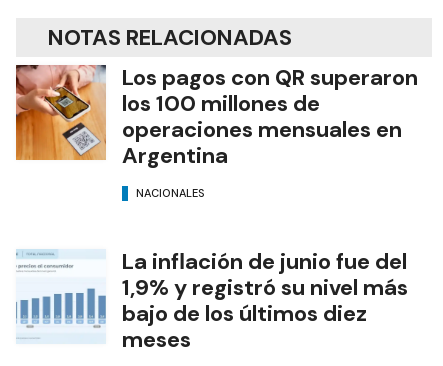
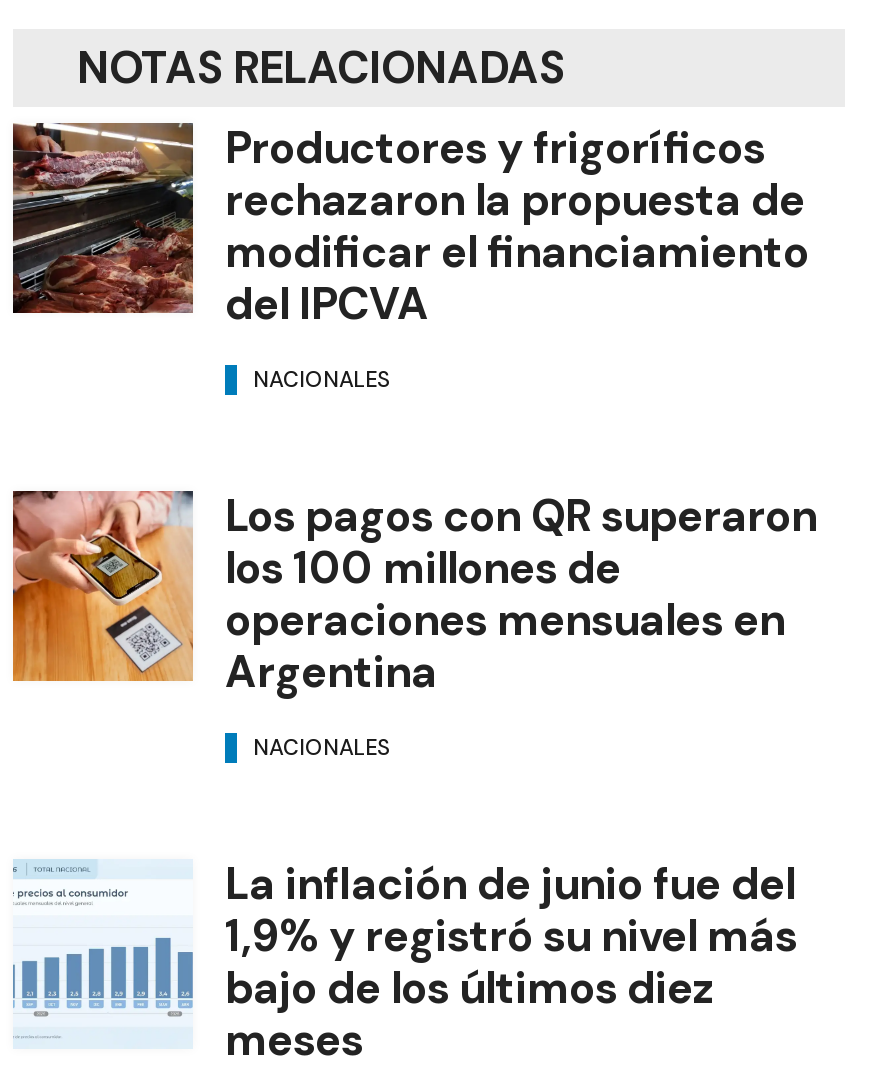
none -> [11,119,809,392] [image] | Productores y frigoríficos | rechazaron la propuesta de | modificar el financiamiento | del IPCVA | NACIONALES

